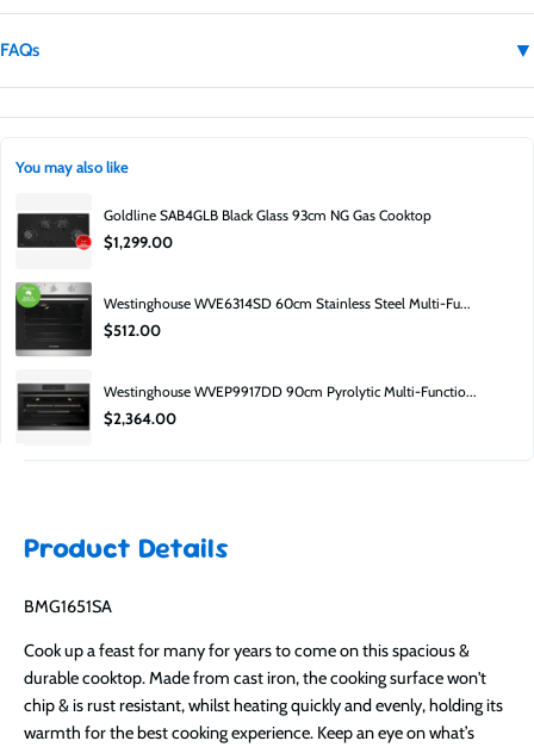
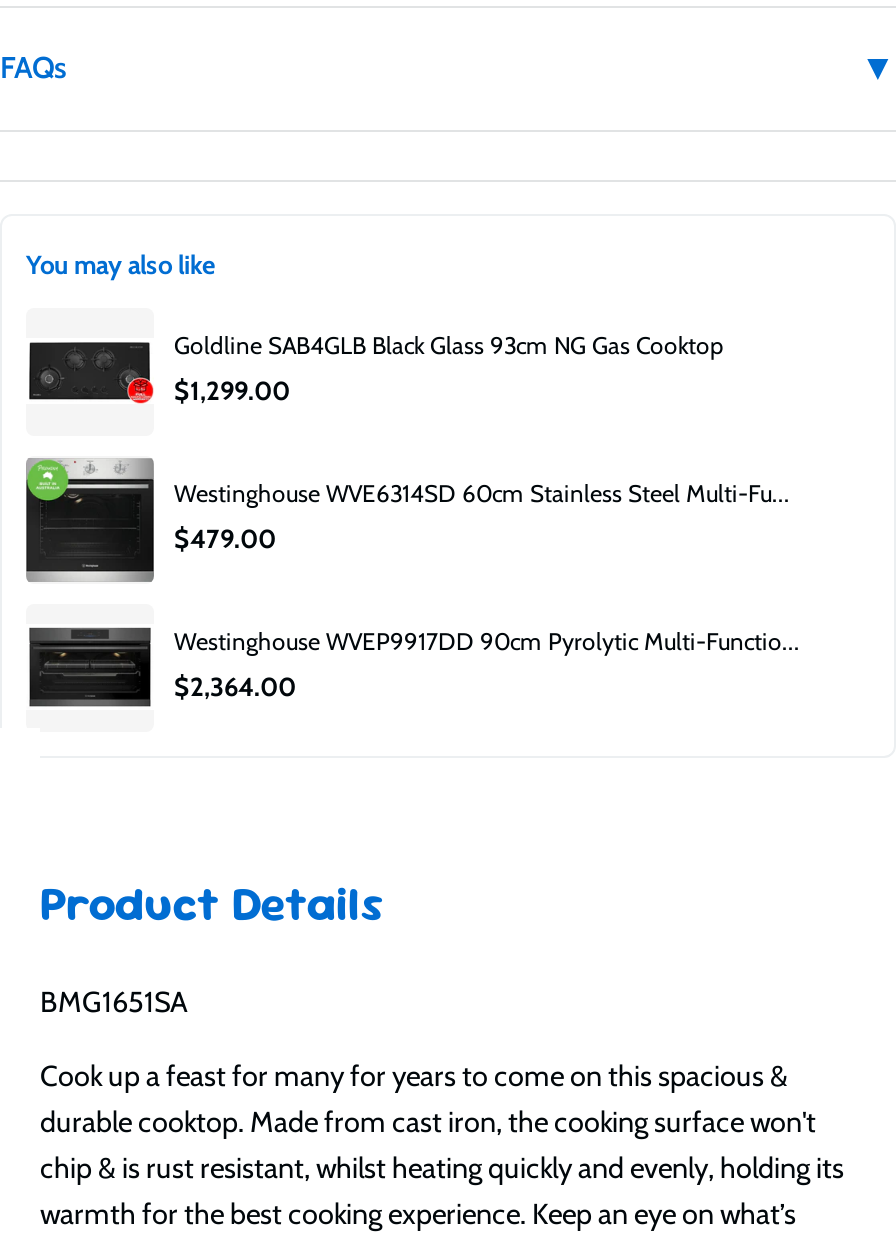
[104,320,161,339] $512.00 -> [174,522,276,554] $479.00

